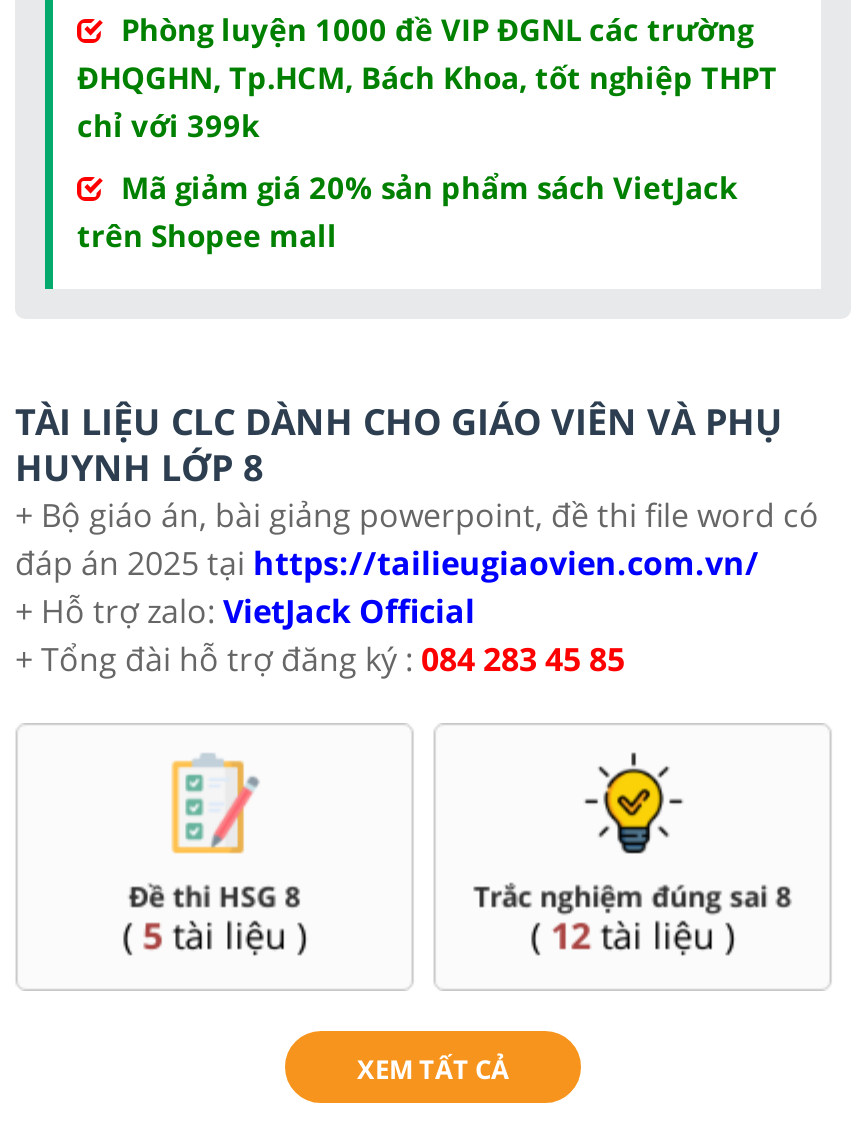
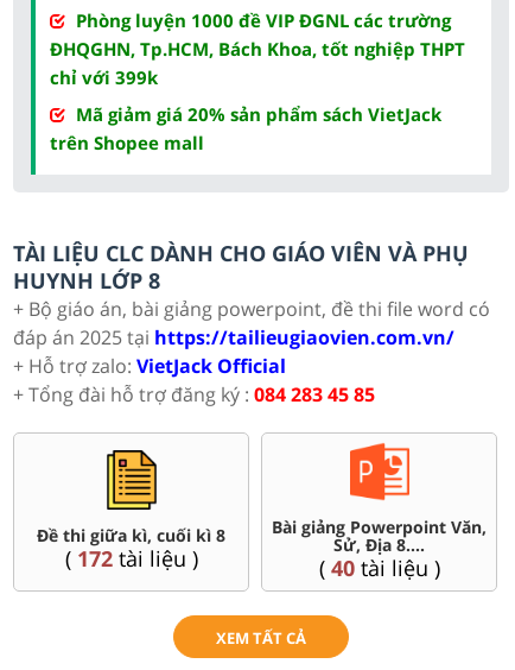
[473,741,791,960] [image] | Trắc nghiệm đúng sai 8 | (12 tài liệu ) -> [272,442,487,582] [image] | Bài giảng Powerpoint Văn, | Sử, Địa 8.... | (40tài liệu )
[122,753,306,960] [image] | Đề thi HSG 8 | (5 tài liệu ) -> [37,449,225,573] [image] | Đề thi giữa kì, cuối kì 8 | (172 tài liệu )

